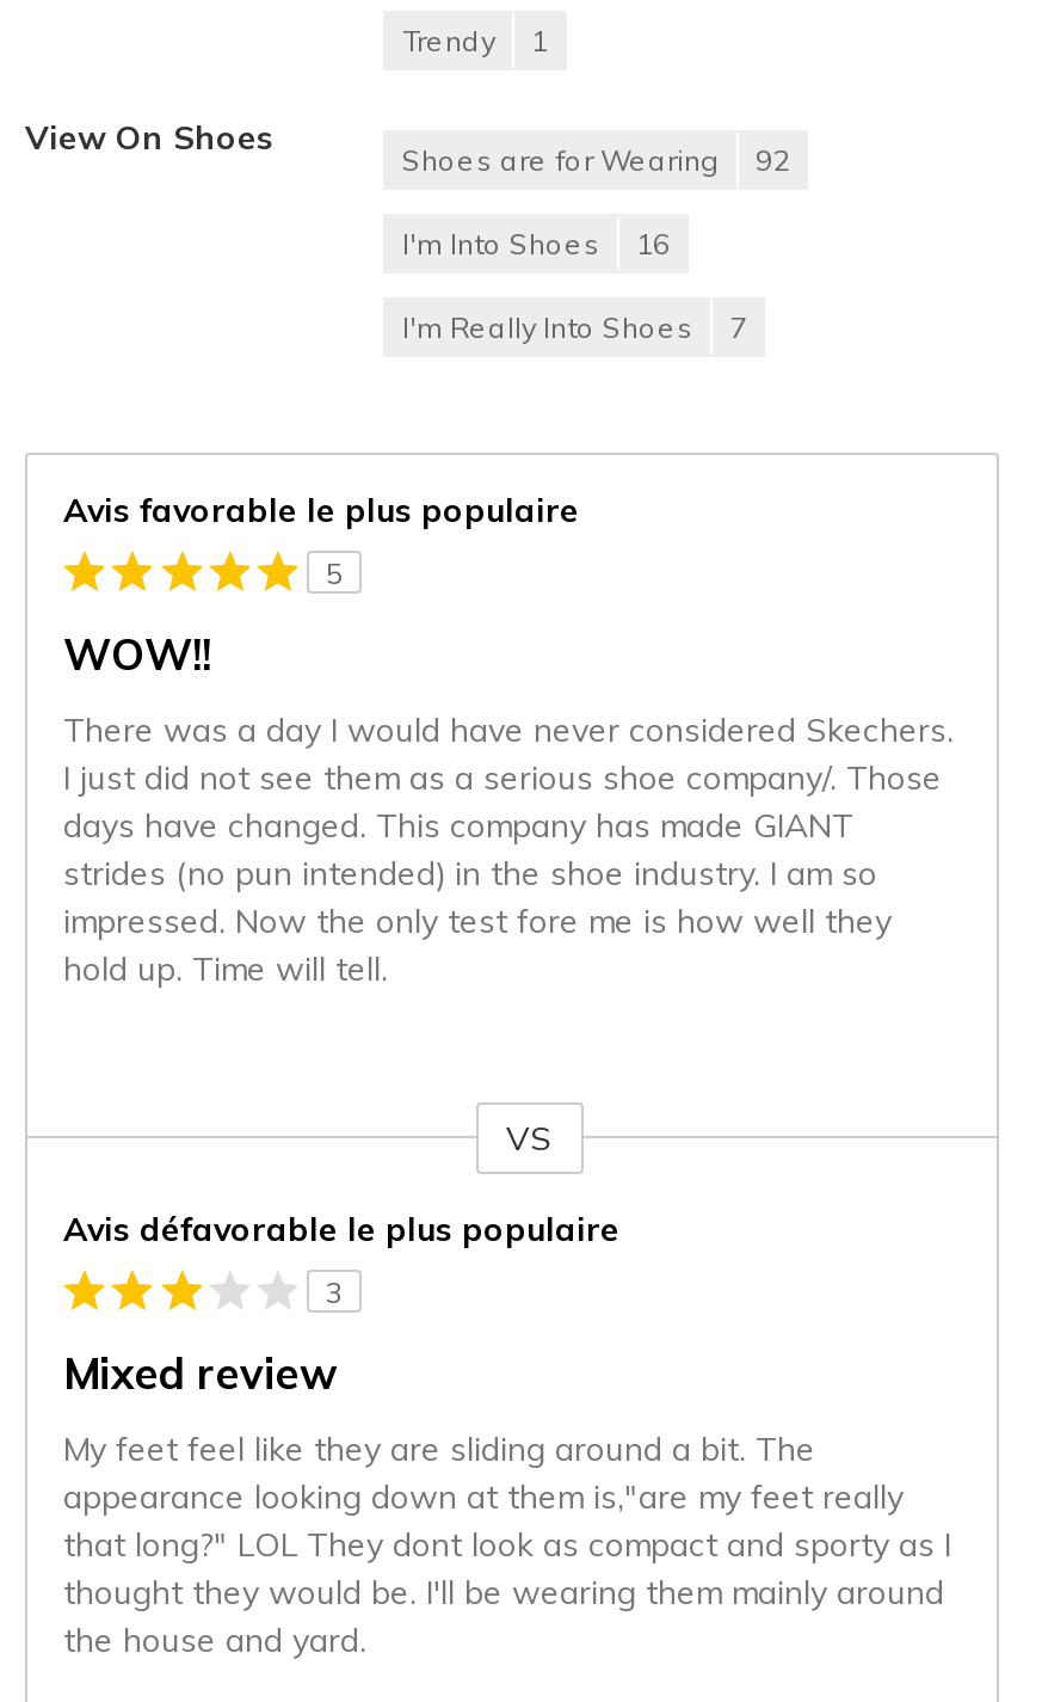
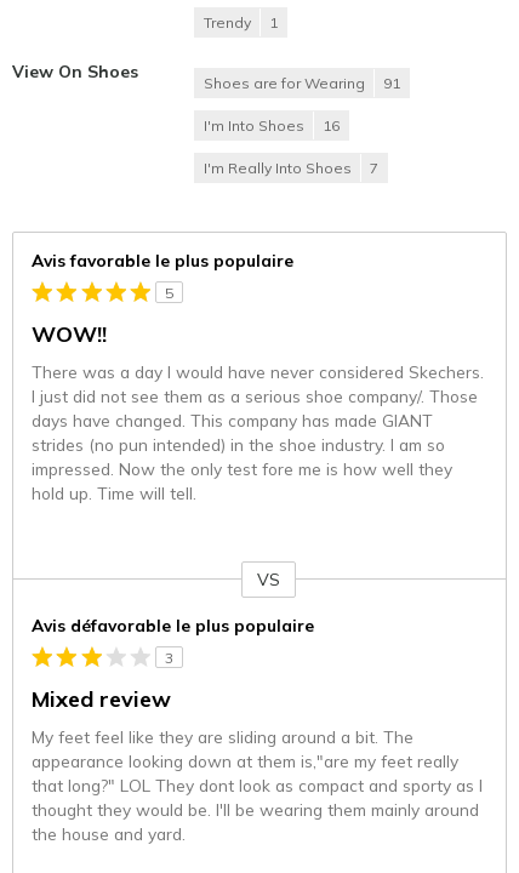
[402,141,789,177] Shoes are for Wearing 92 -> [204,74,400,92] Shoes are for Wearing 91

